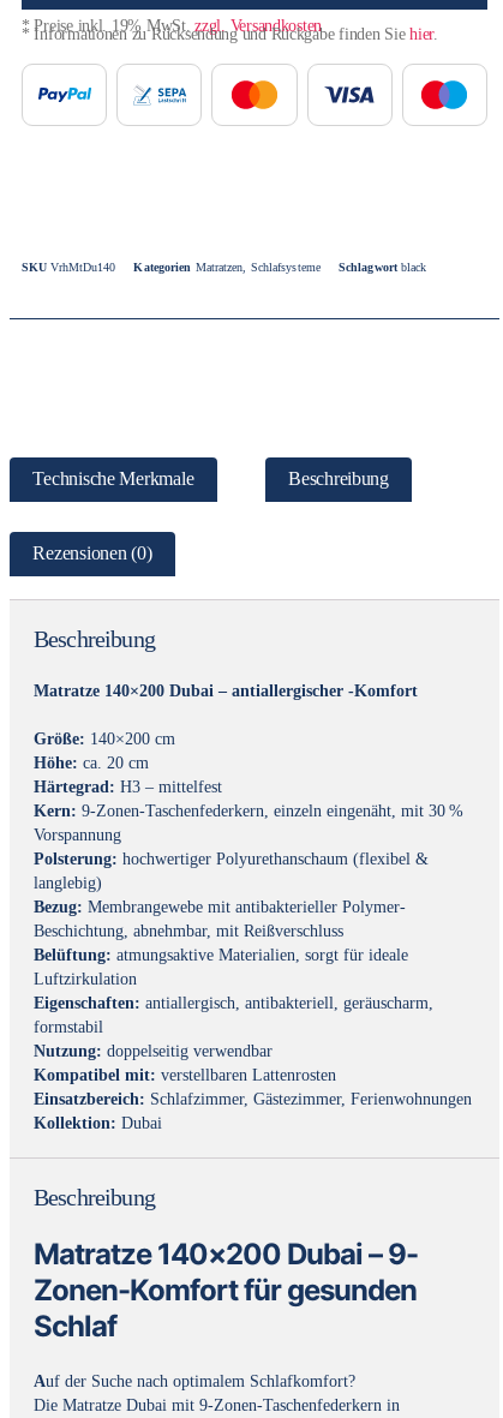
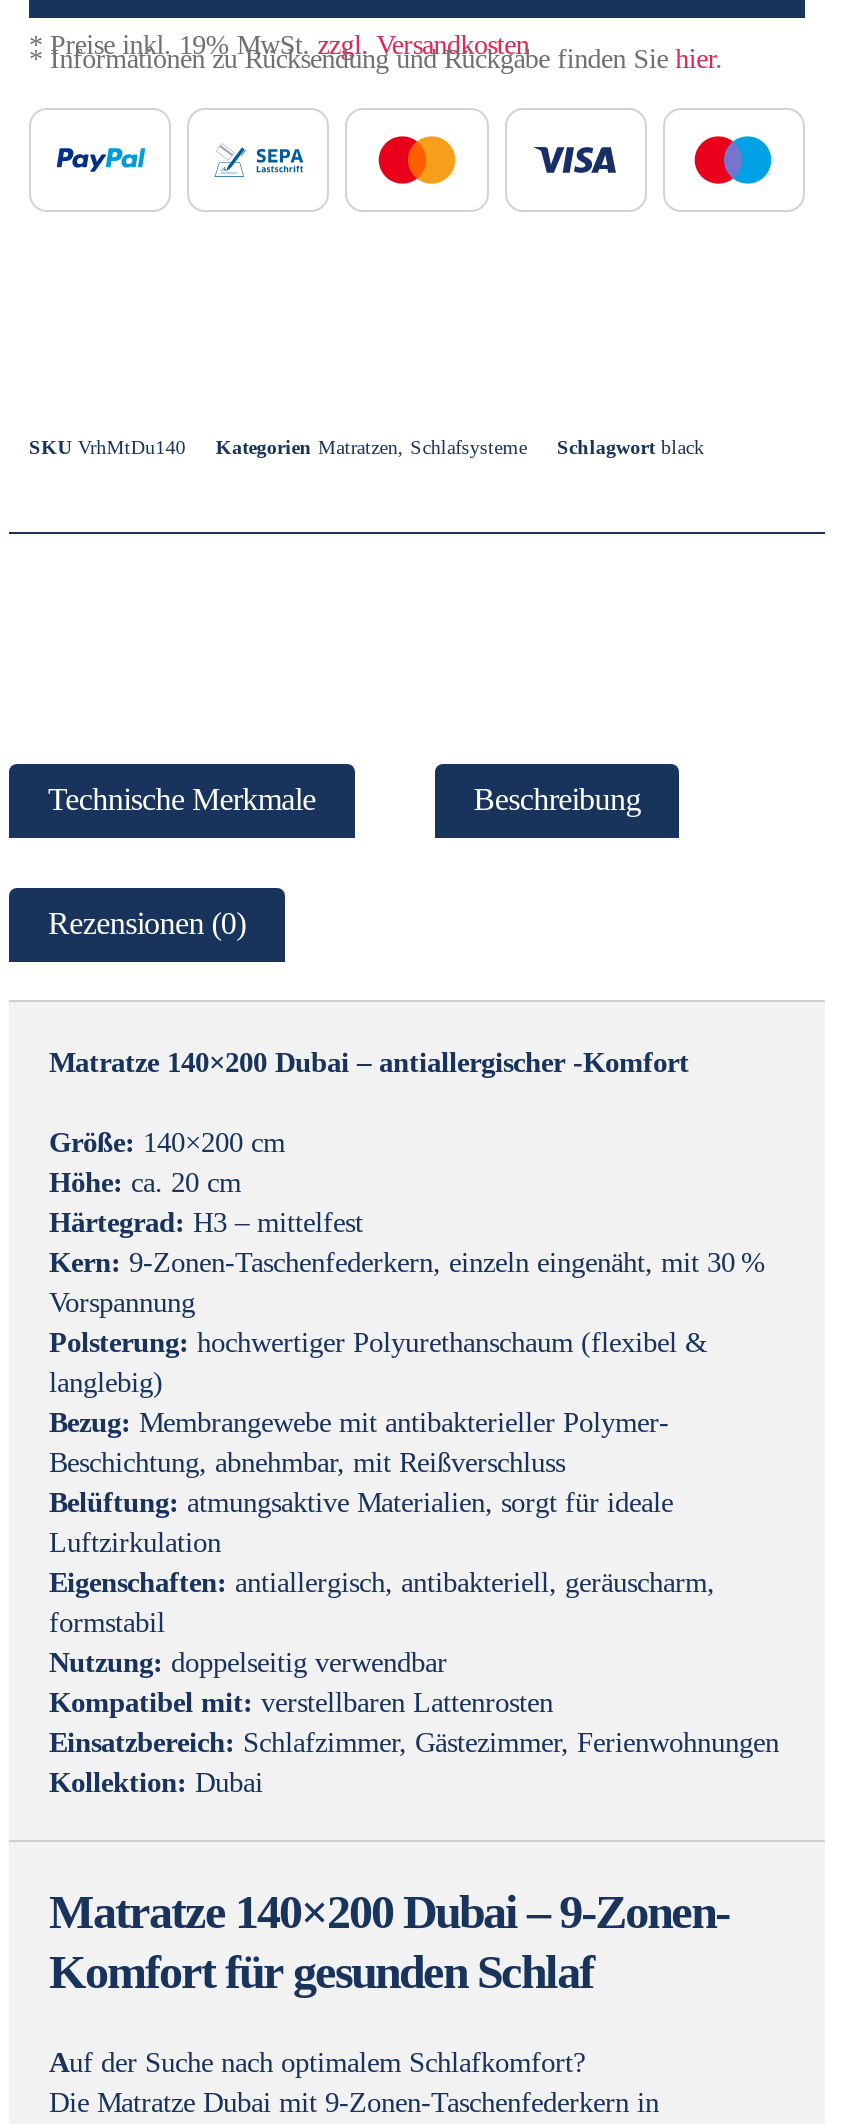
[34,626,155,652] Beschreibung -> none
[34,1184,418,1344] Beschreibung | Matratze 140×200 Dubai – 9- | Zonen-Komfort für gesunden | Schlaf -> [49,1887,729,1999] Matratze 140×200 Dubai – 9-Zonen- | Komfort für gesunden Schlaf

